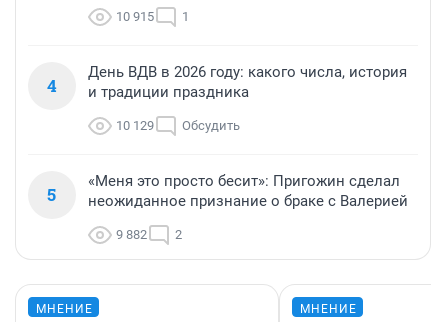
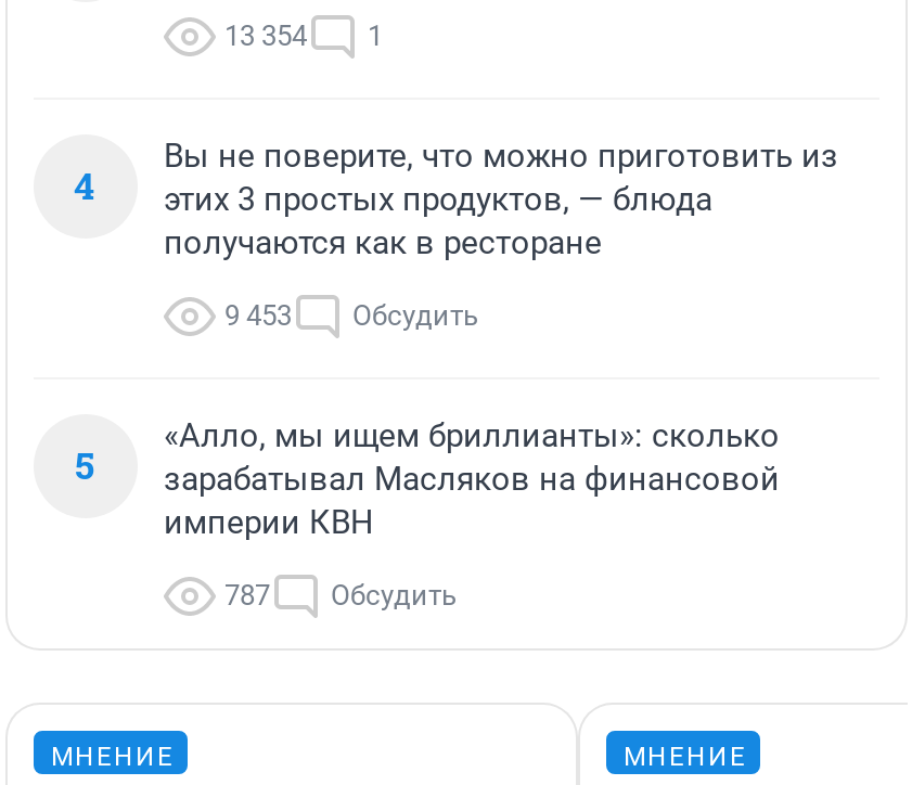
[116,9,189,24] 10 915 1 -> [224,20,383,52] 13 354 1
[88,63,407,101] День ВДВ в 2026 году: какого числа, история | и традиции праздника -> [164,137,838,263] Вы не поверите, что можно приготовить из | этих 3 простых продуктов, — блюда | получаются как в ресторане
[116,118,240,133] 10 129 Обсудить -> [224,299,478,332] 9 453 Обсудить
[88,172,408,210] «Меня это просто бесит»: Пригожин сделал | неожиданное признание о браке с Валерией -> [164,417,780,542] «Алло, мы ищем бриллианты»: сколько | зарабатывал Масляков на финансовой | империи КВН
[116,227,182,242] 9 882 | 2 -> [224,579,457,612] 787 | Обсудить

